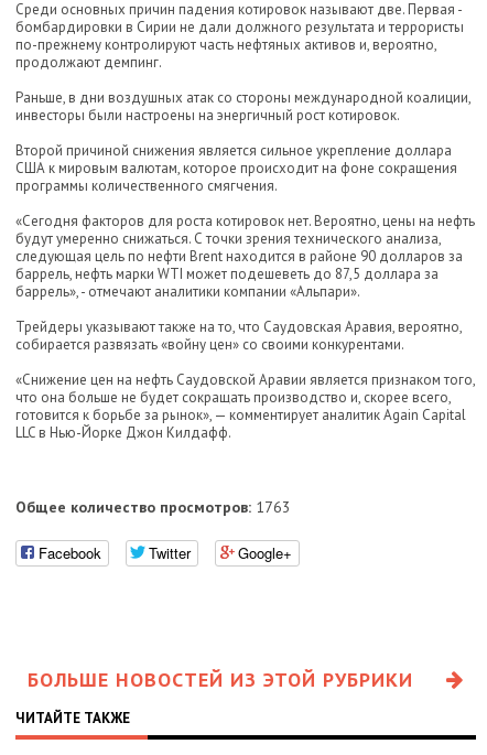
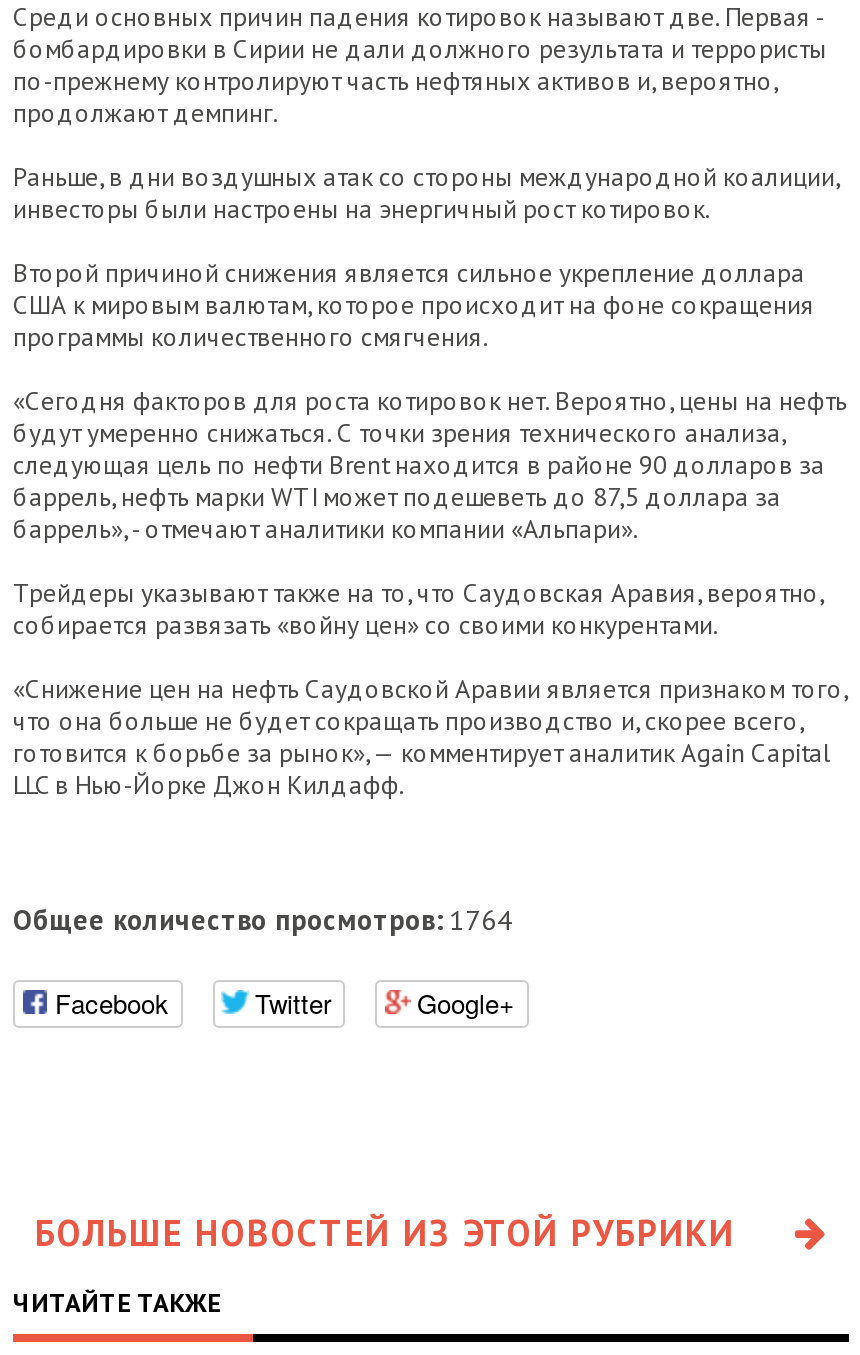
[15,497,291,517] Общее количество просмотров: 1763 -> [13,903,513,939] Общее количество просмотров: 1764

